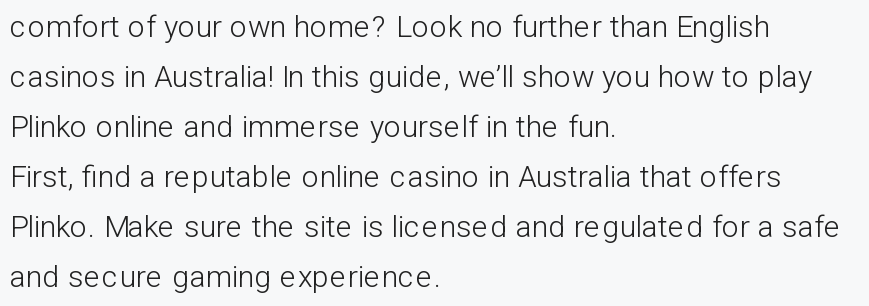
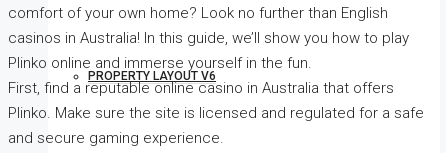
none -> [88,69,216,83] PROPERTY LAYOUT V6

